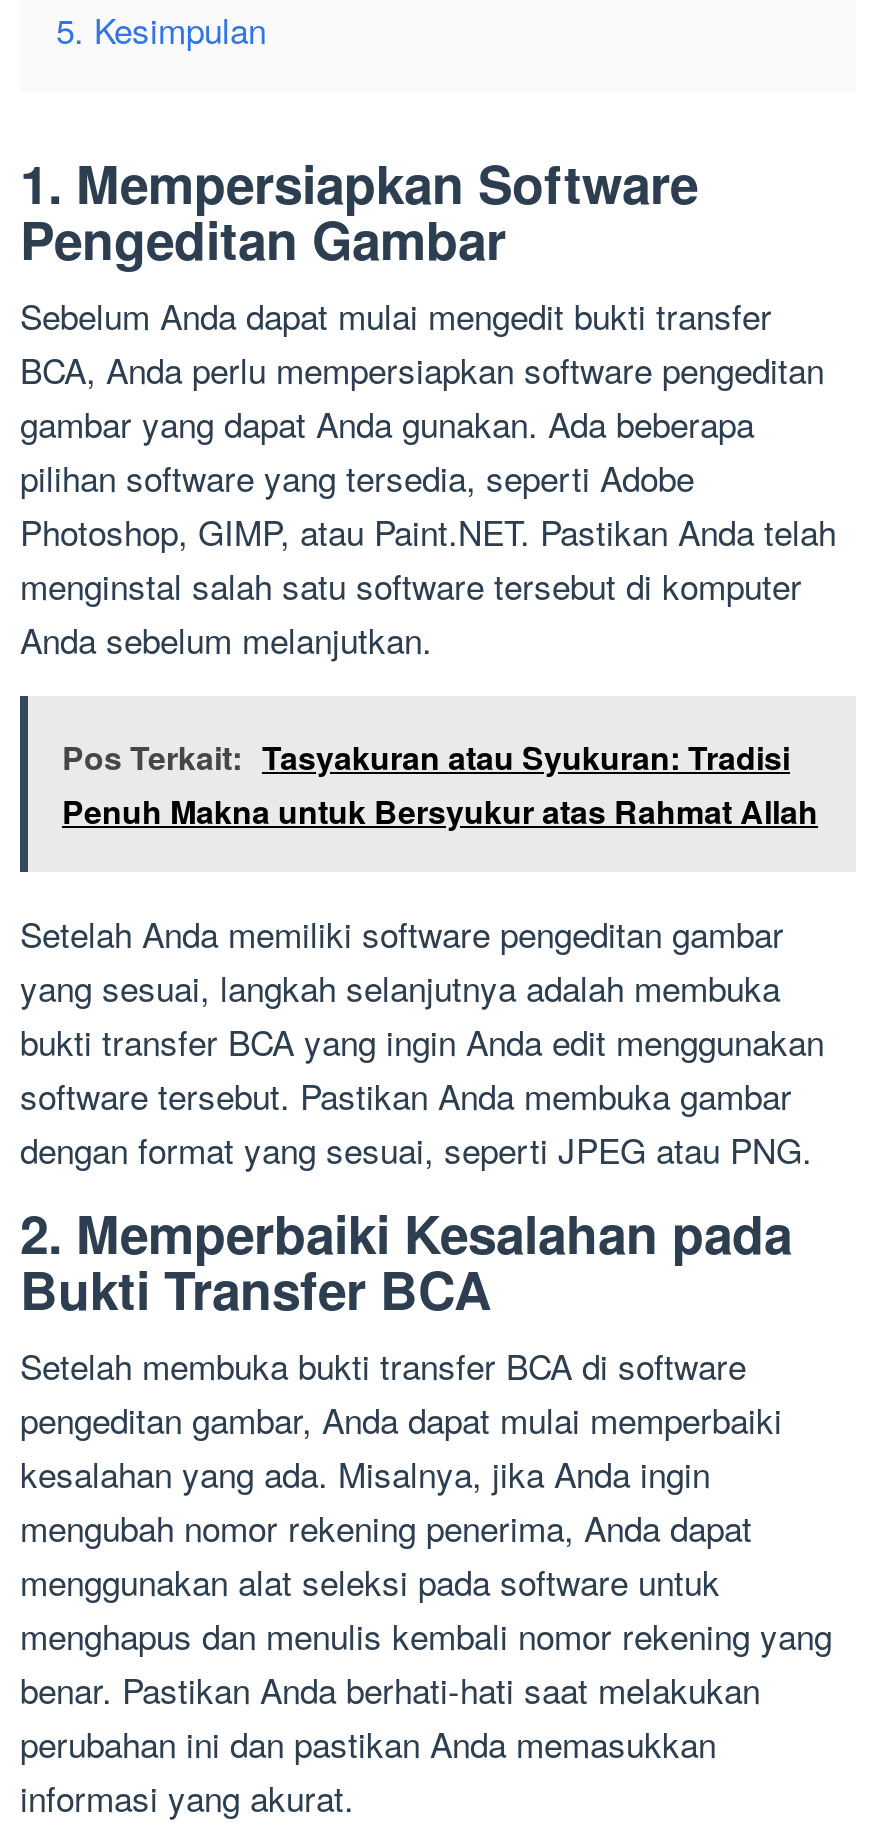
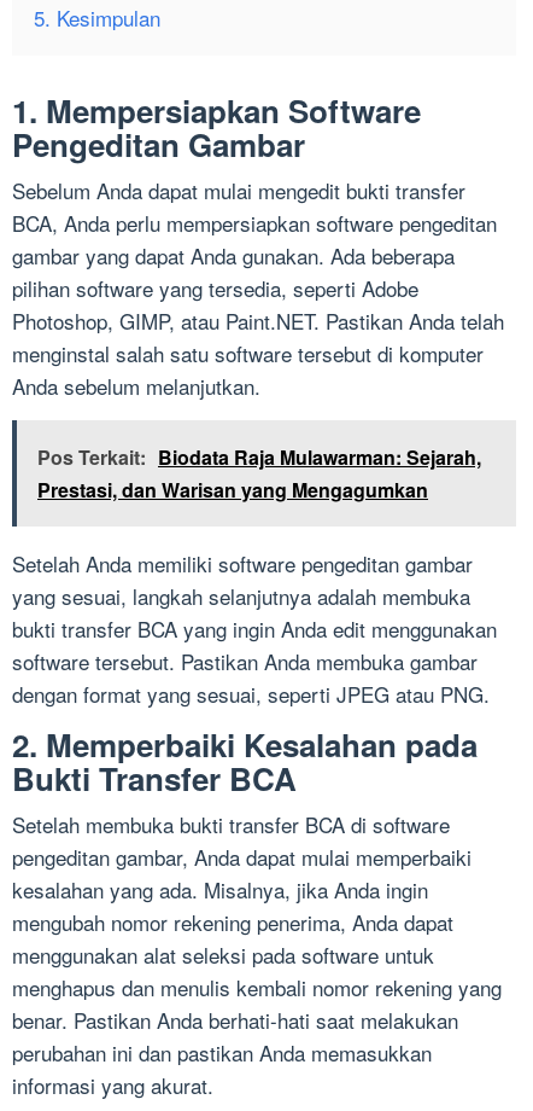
[62,734,818,834] Pos Terkait: Tasyakuran atau Syukuran: Tradisi | Penuh Makna untuk Bersyukur atas Rahmat Allah -> [37,443,481,504] Pos Terkait: Biodata Raja Mulawarman: Sejarah, | Prestasi, dan Warisan yang Mengagumkan

